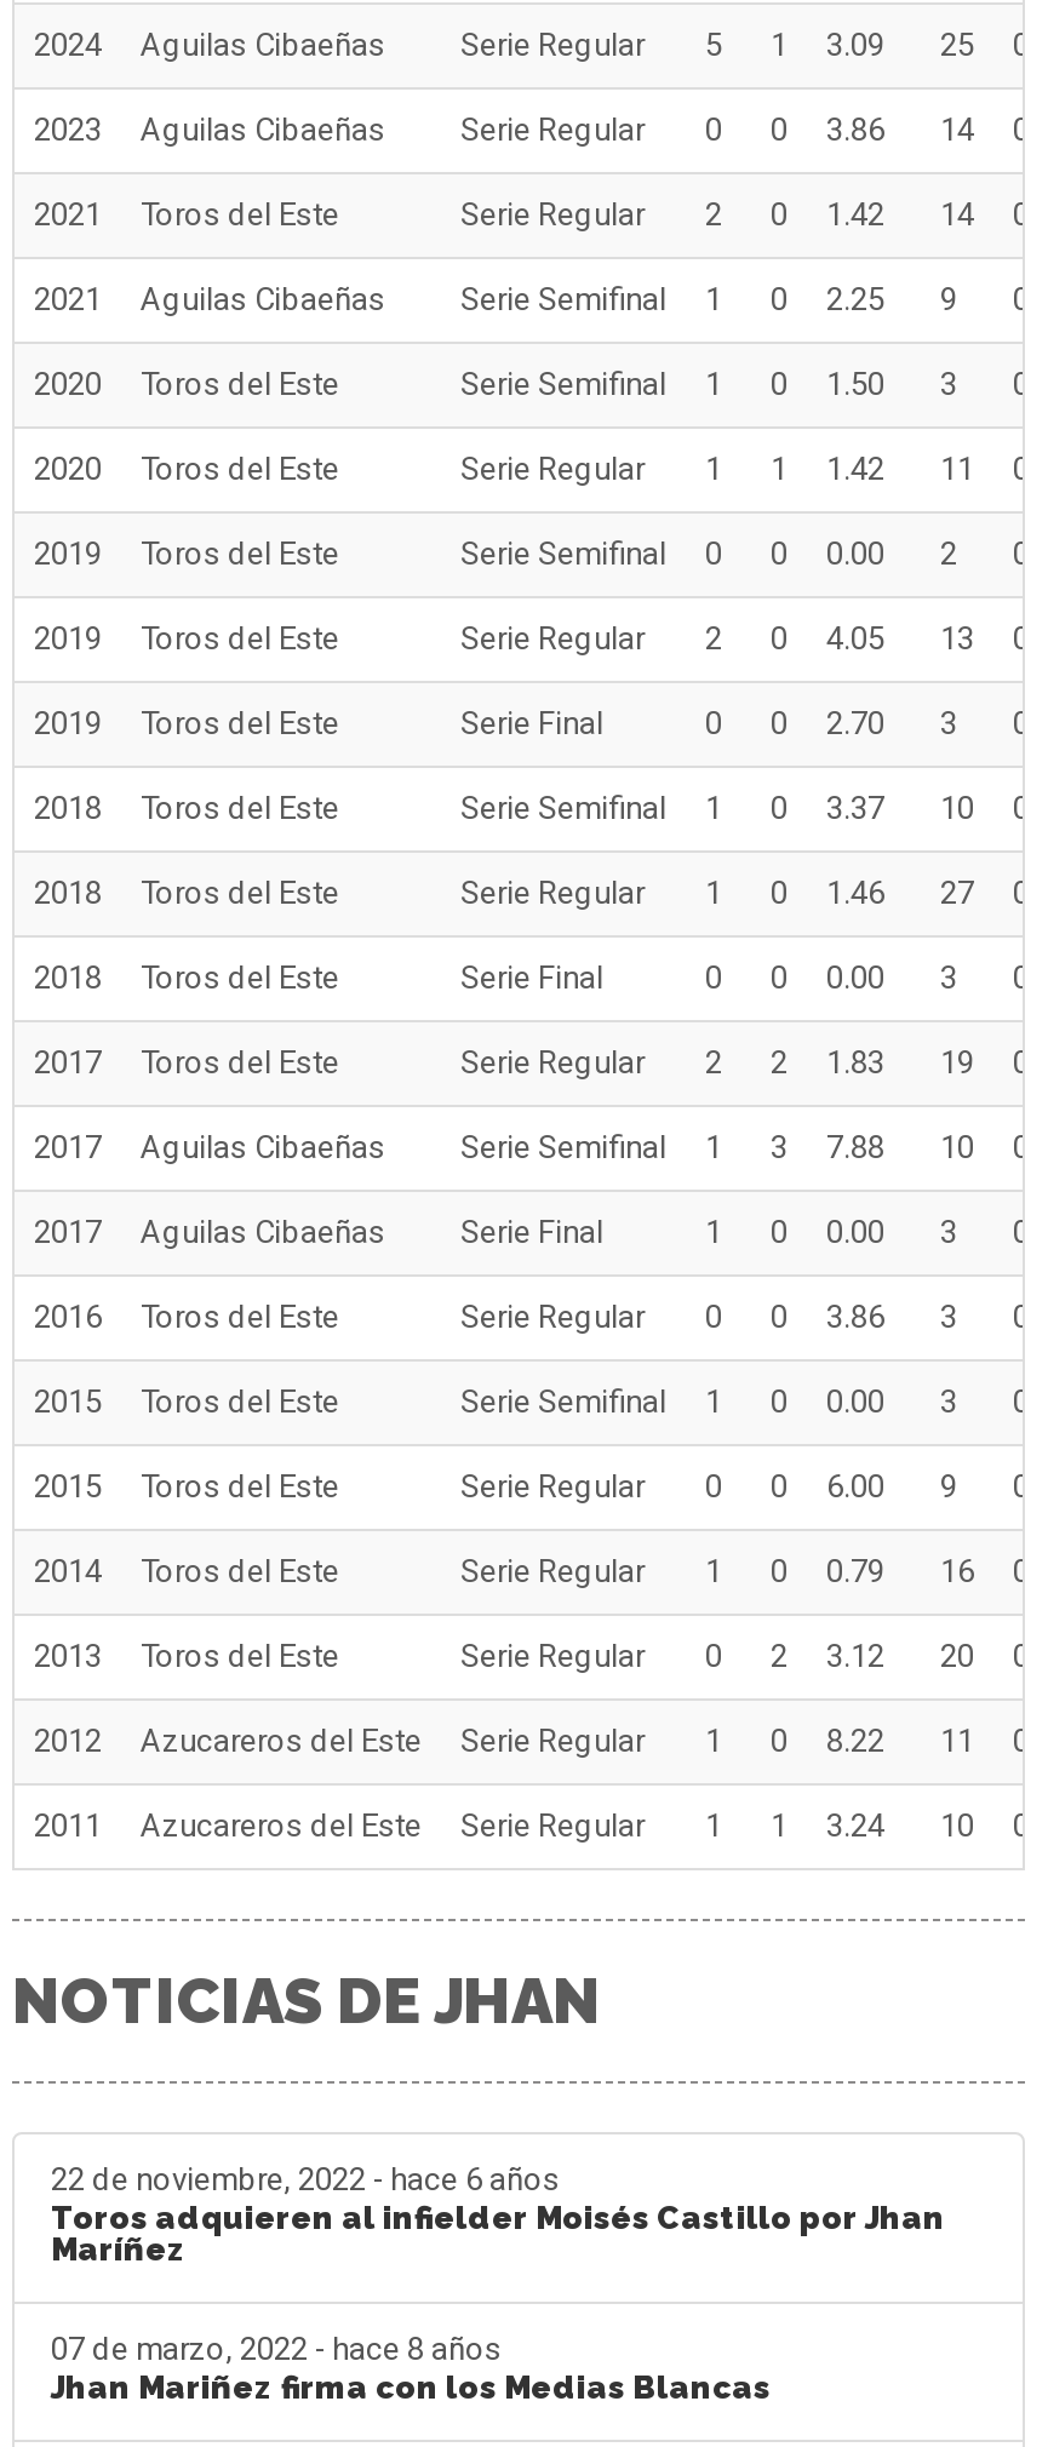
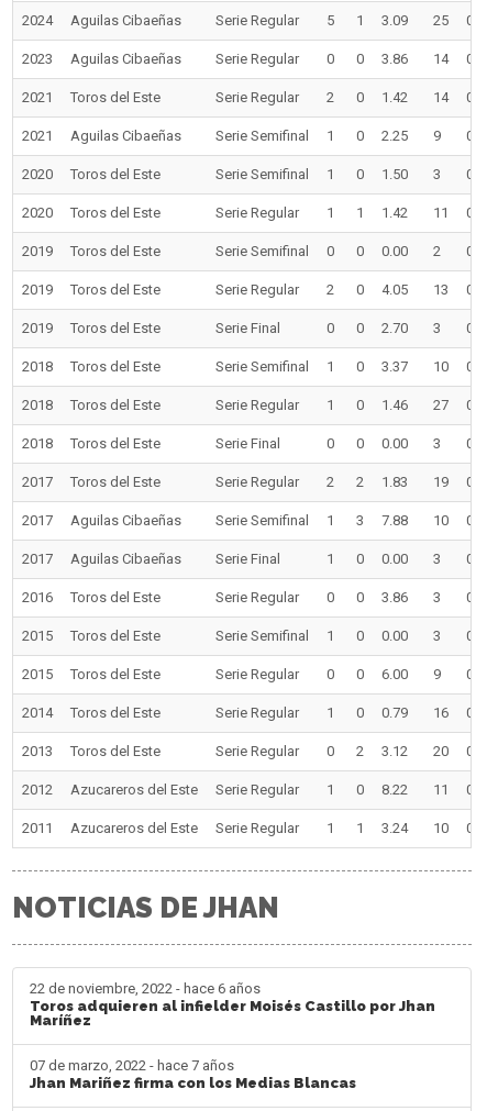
[51,2330,502,2367] 07 de marzo, 2022 - hace 8 años -> [30,1057,234,1073] 07 de marzo, 2022 - hace 7 años

